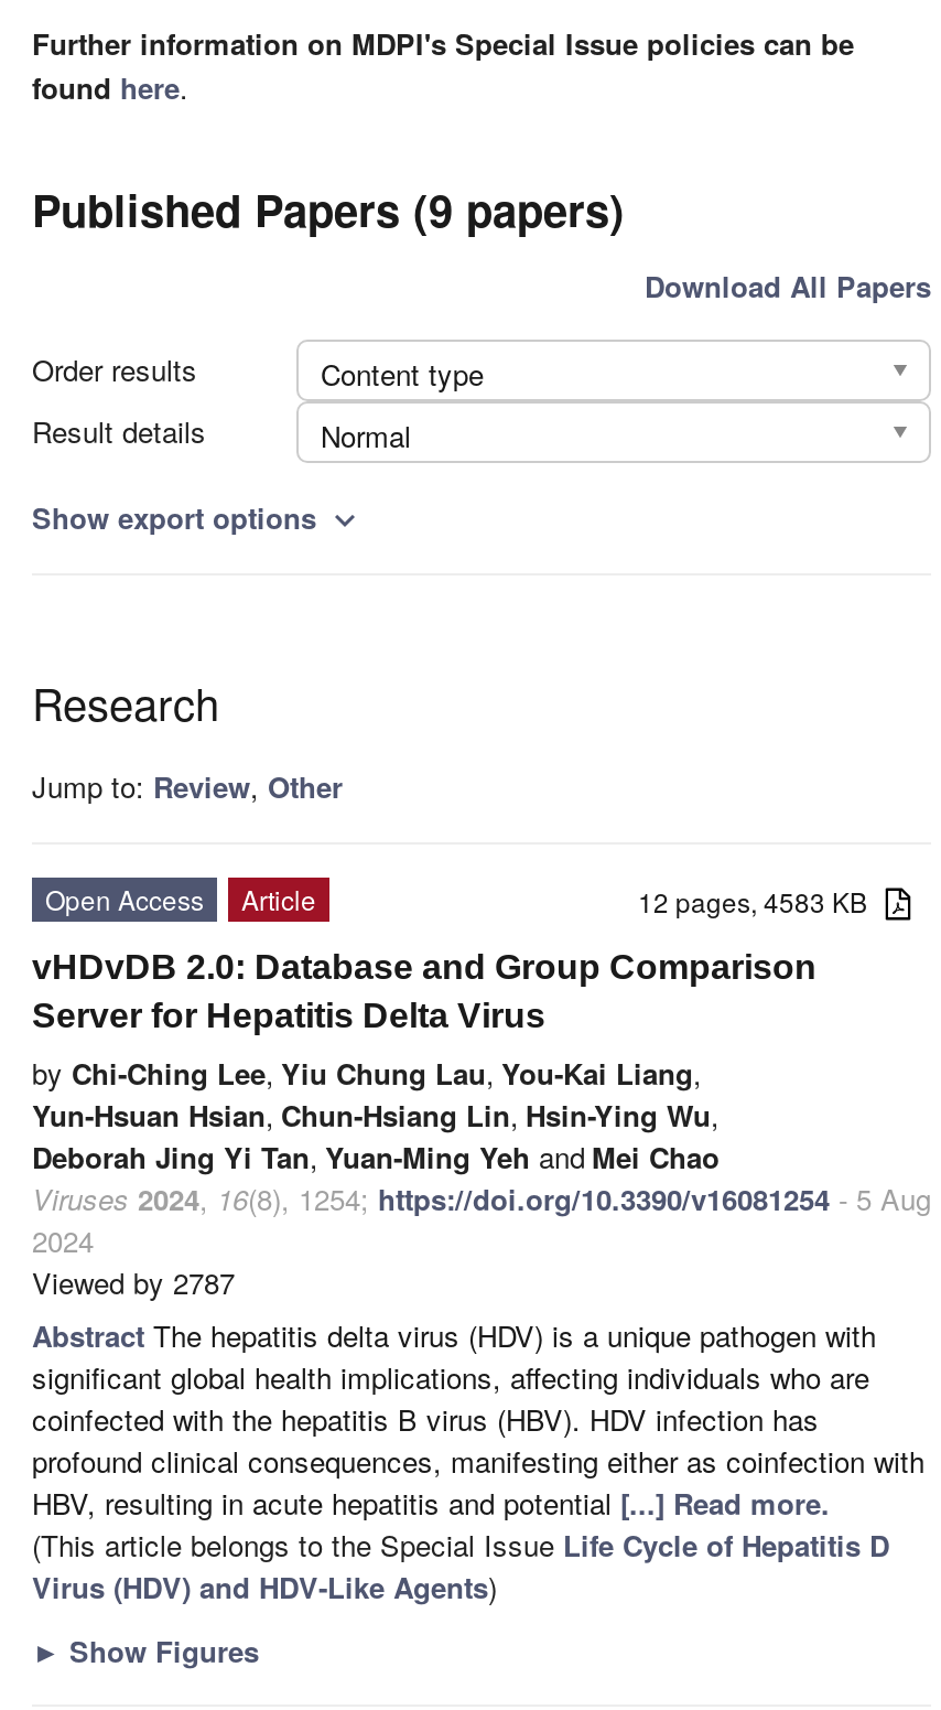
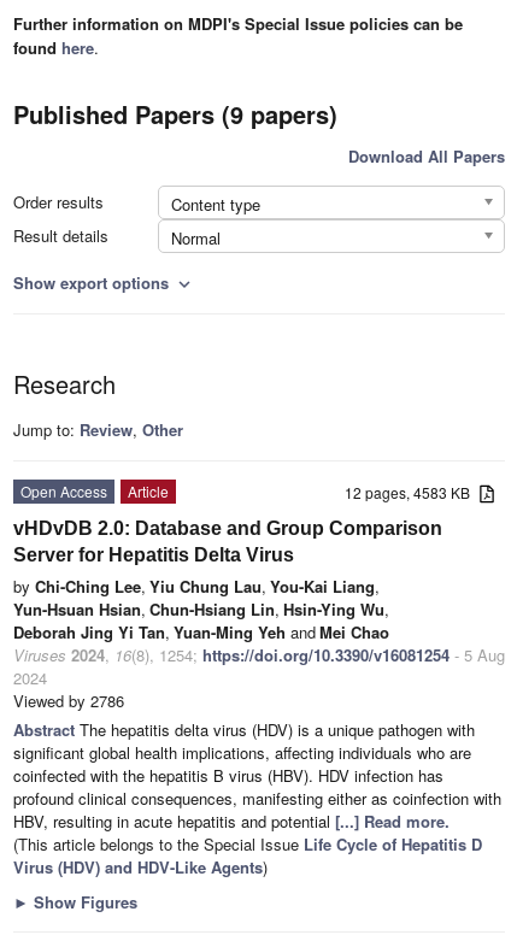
[32,1261,235,1303] Viewed by 2787 -> [13,689,124,712] Viewed by 2786

